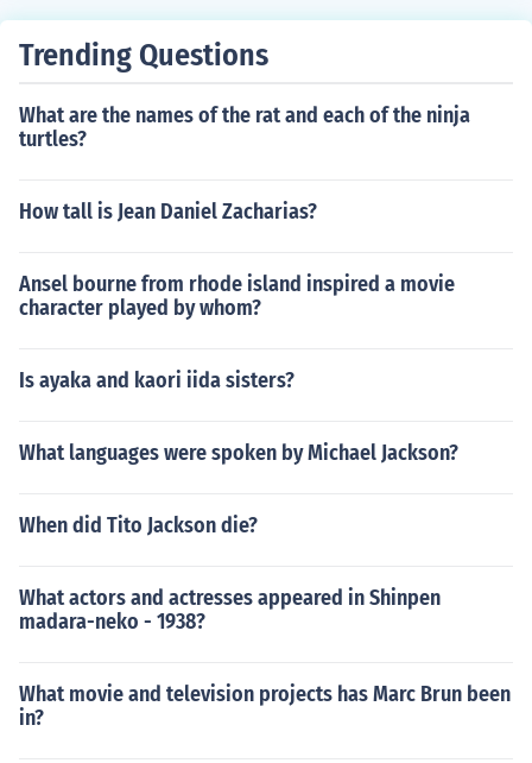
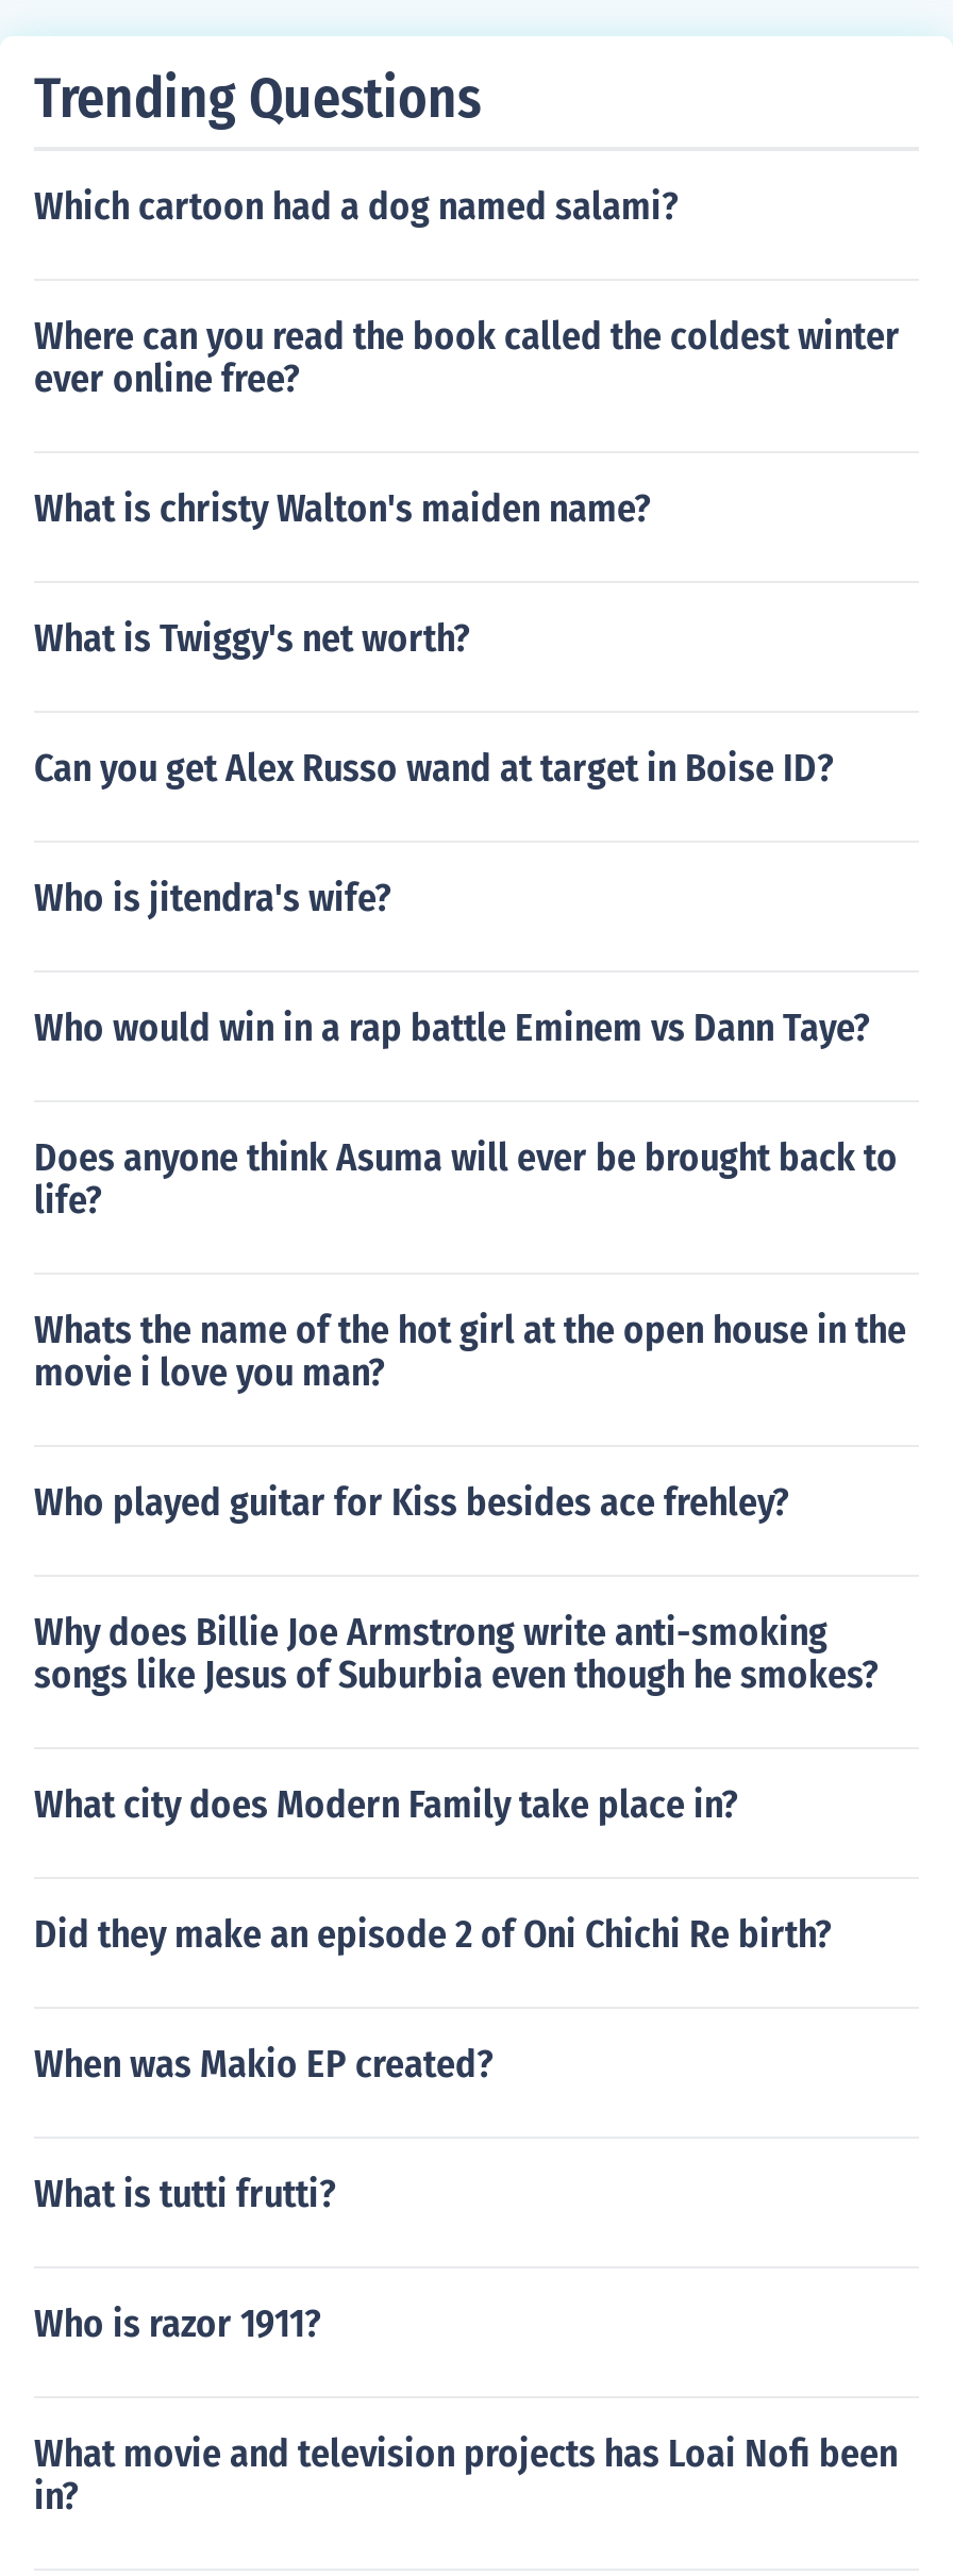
[19,102,511,707] What are the names of the rat and each of the ninja | turtles? | How tall is Jean Daniel Zacharias? | Ansel bourne from rhode island inspired a movie | character played by whom? | Is ayaka and kaori iida sisters? | What languages were spoken by Michael Jackson? | When did Tito Jackson die? | What actors and actresses appeared in Shinpen | madara-neko - 1938? | What movie and television projects has Marc Brun been -> [34,183,906,2477] Which cartoon had a dog named salami? | Where can you read the book called the coldest winter | ever online free? | What is christy Walton's maiden name? | What is Twiggy's net worth? | Can you get Alex Russo wand at target in Boise ID? | Who is jitendra's wife? | Who would win in a rap battle Eminem vs Dann Taye? | Does anyone think Asuma will ever be brought back to | life? | Whats the name of the hot girl at the open house in the | movie i love you man? | Who played guitar for Kiss besides ace frehley? | Why does Billie Joe Armstrong write anti-smoking | songs like Jesus of Suburbia even though he smokes? | What city does Modern Family take place in? | Did they make an episode 2 of Oni Chichi Re birth? | When was Makio EP created? | What is tutti frutti? | Who is razor 1911? | What movie and television projects has Loai Nofi been

